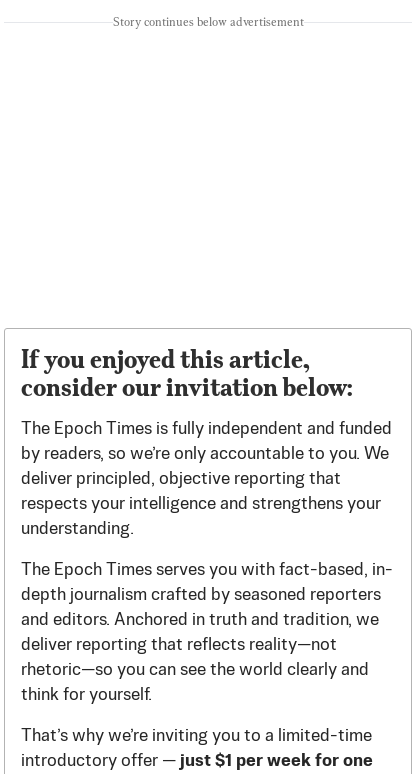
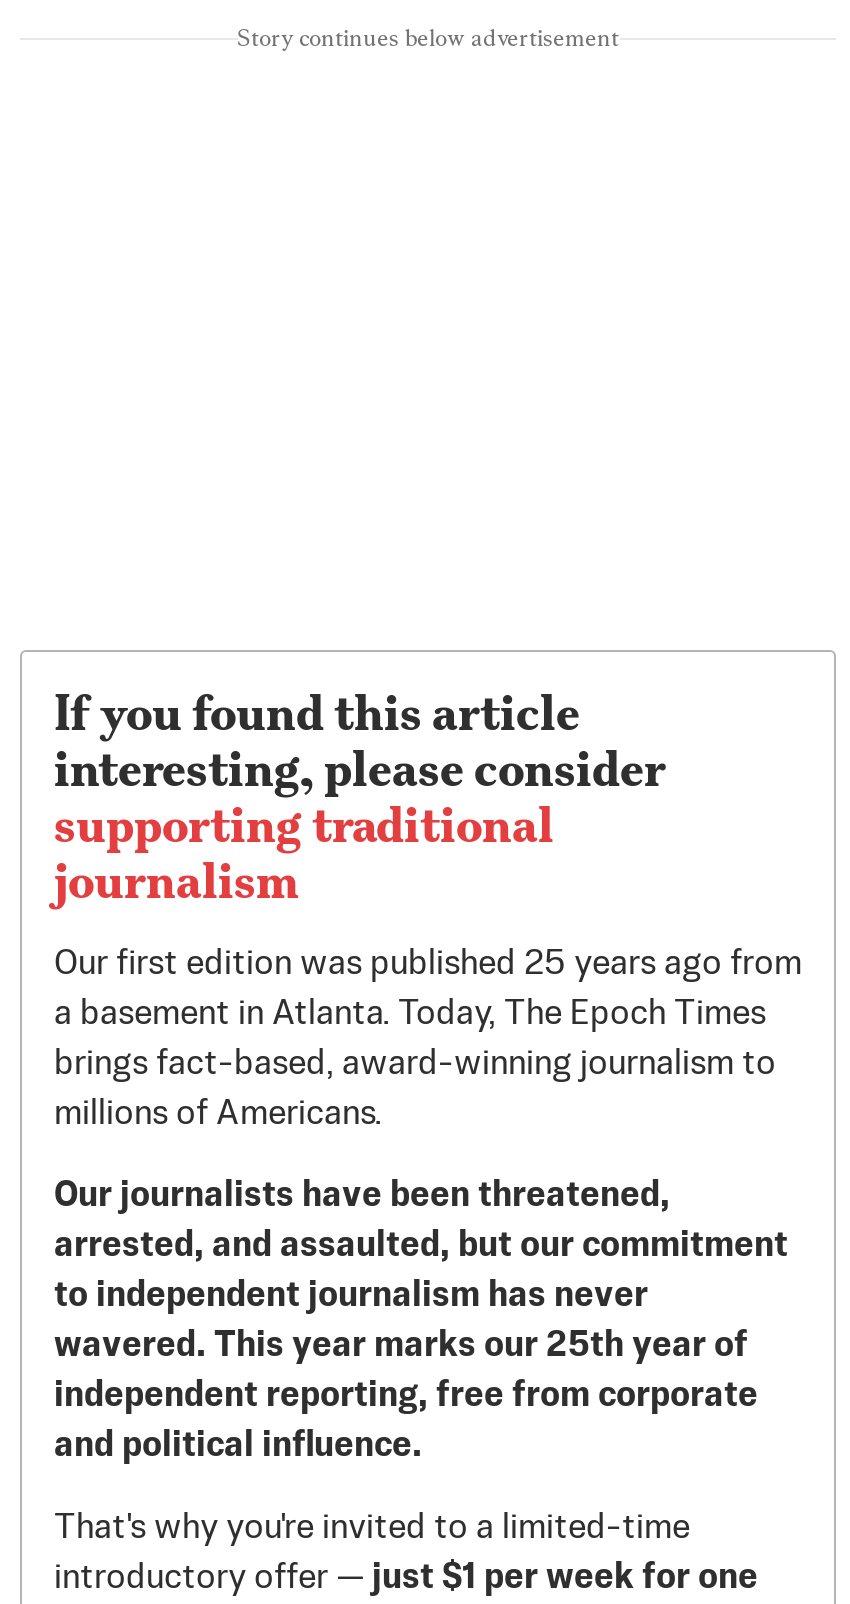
[21,344,393,745] If you enjoyed this article, | consider our invitation below: | The Epoch Times is fully independent and funded | by readers, so we’re only accountable to you. We | deliver principled, objective reporting that | respects your intelligence and strengthens your | understanding. | The Epoch Times serves you with fact-based, in- | depth journalism crafted by seasoned reporters | and editors. Anchored in truth and tradition, we | deliver reporting that reflects reality—not | rhetoric—so you can see the world clearly and | think for yourself. | That’s why we’re inviting you to a limited-time -> [54,682,802,1546] If you found this article | interesting, please consider | supporting traditional | journalism | Our first edition was published 25 years ago from | a basement in Atlanta. Today, The Epoch Times | brings fact-based, award-winning journalism to | millions of Americans. | Our journalists have been threatened, | arrested, and assaulted, but our commitment | to independent journalism has never | wavered. This year marks our 25th year of | independent reporting, free from corporate | and political influence. | That's why you're invited to a limited-time

